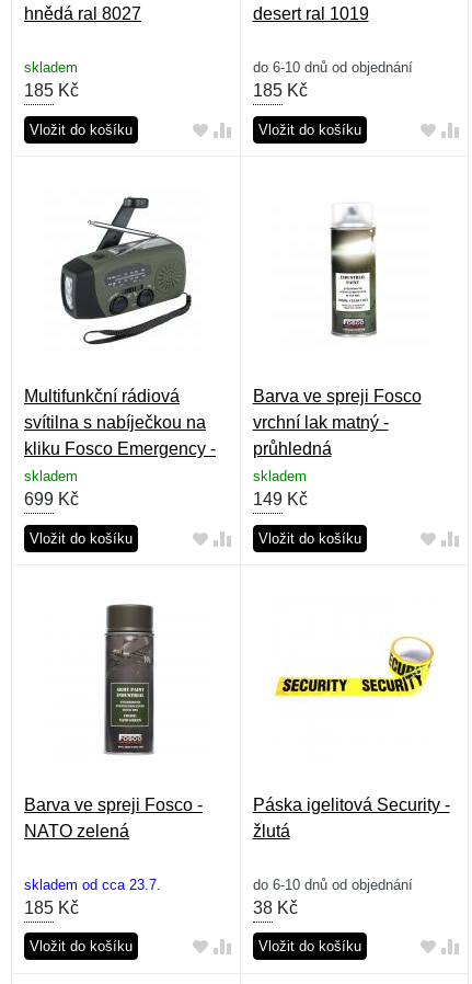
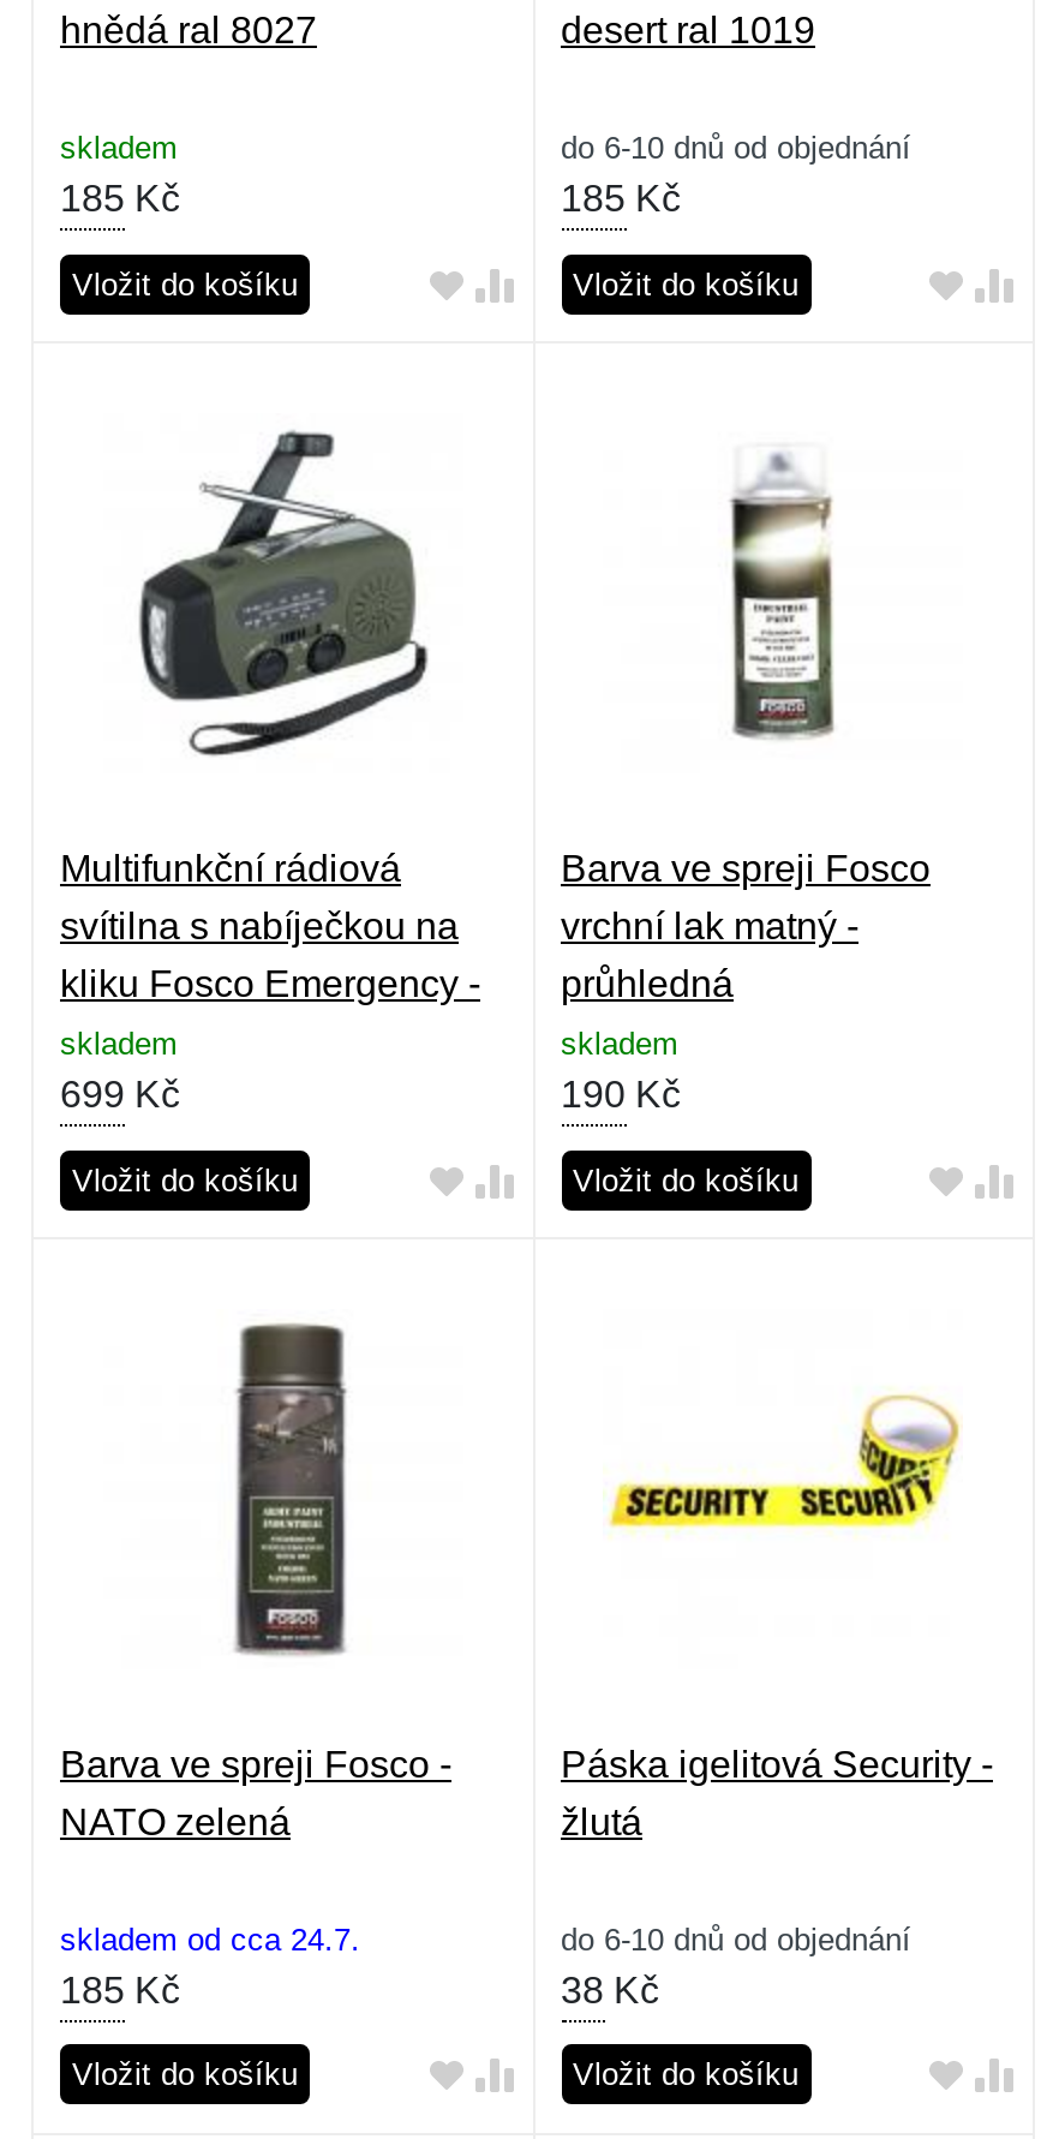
[252,490,307,508] 149 Kč -> [561,1073,681,1114] 190 Kč
[24,876,161,893] skladem od cca 23.7. -> [60,1921,360,1957] skladem od cca 24.7.

